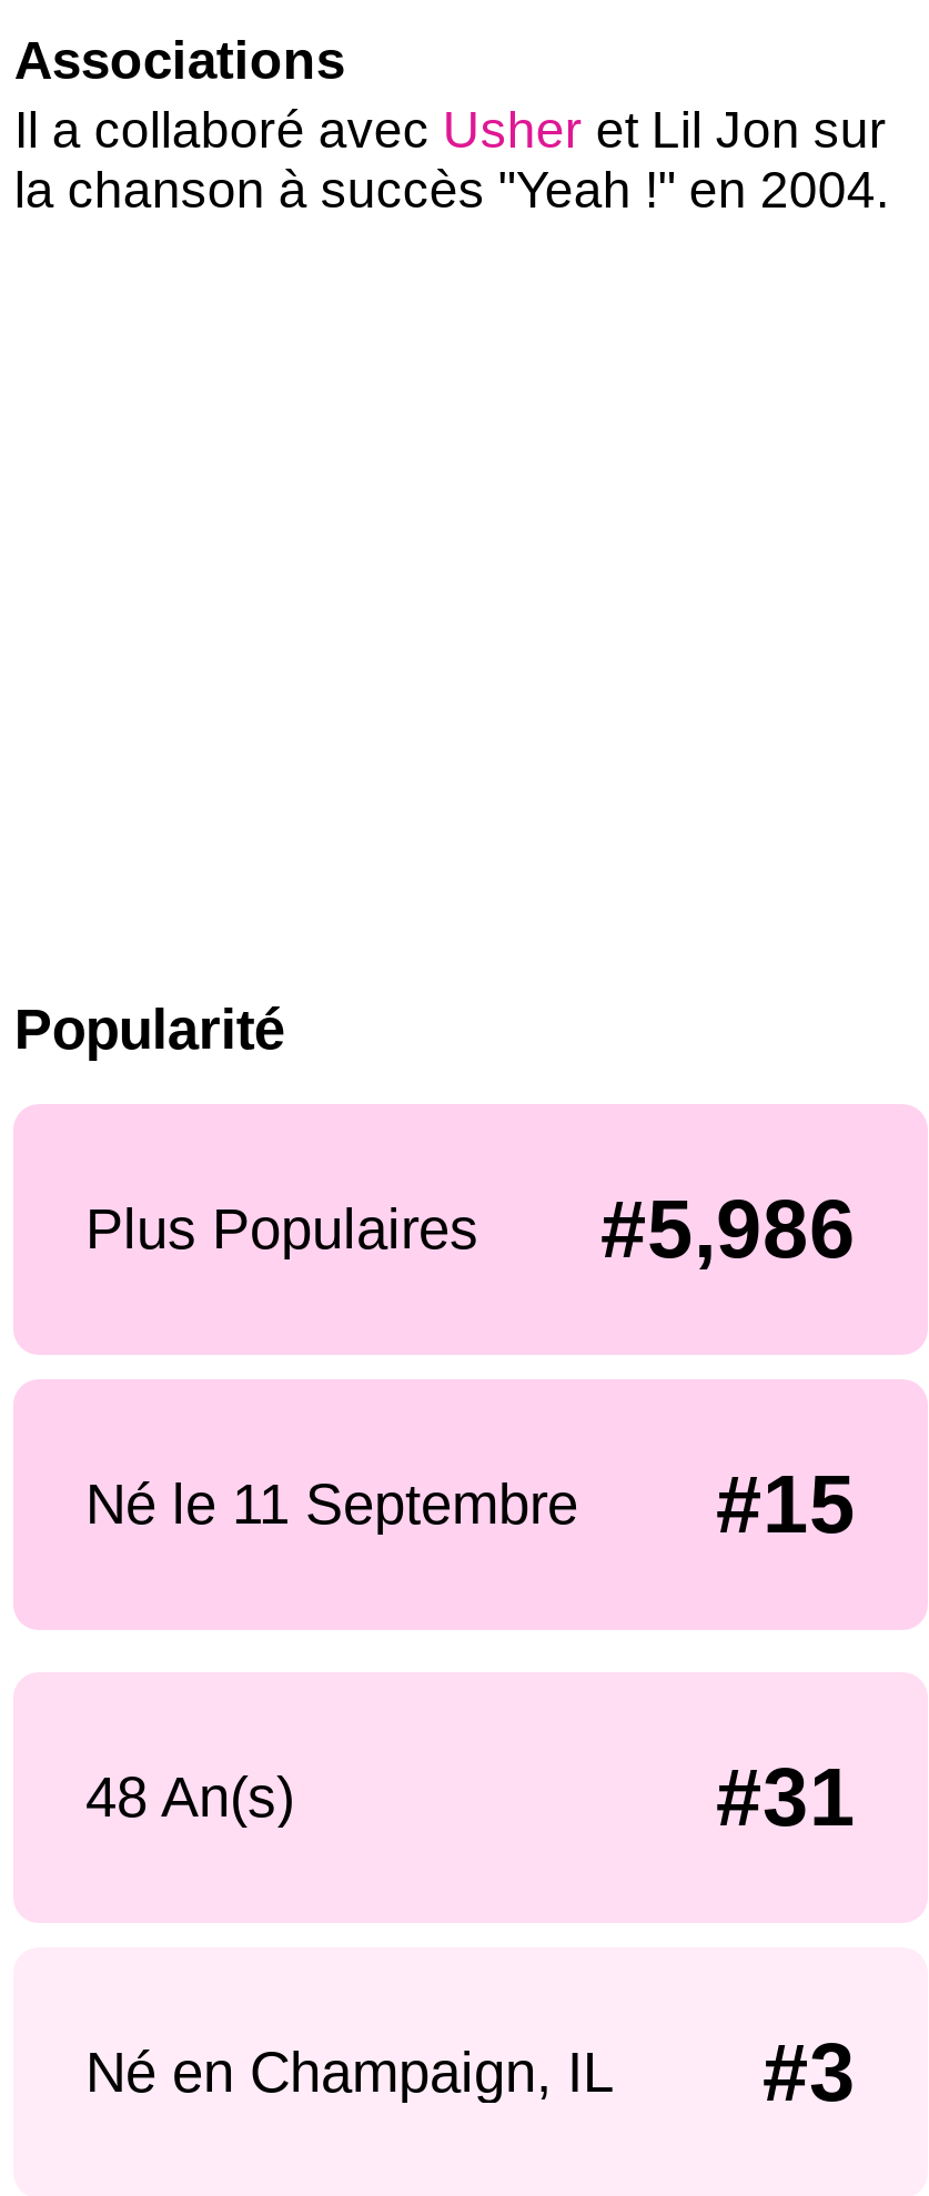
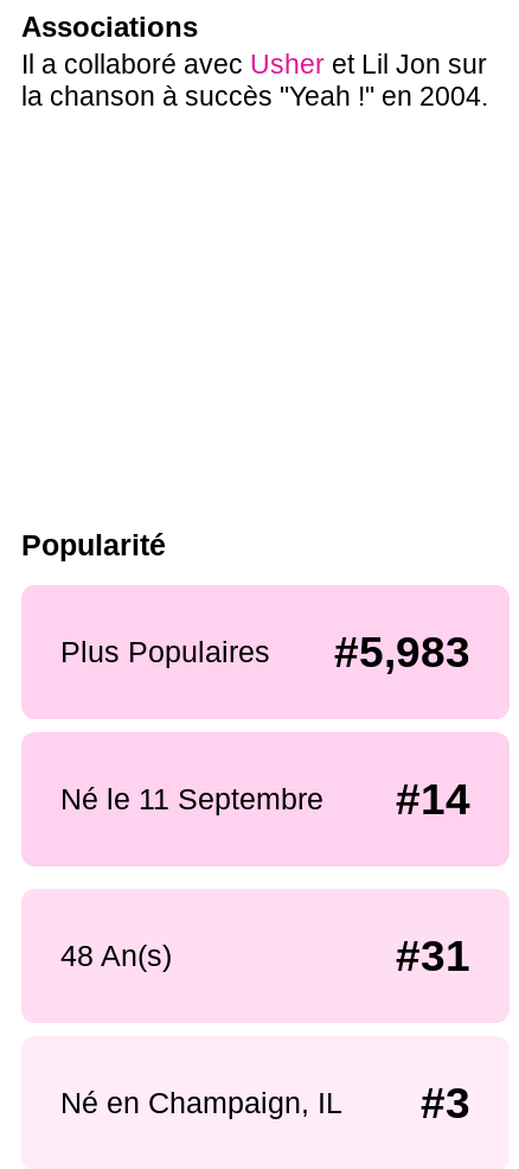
[85,1184,856,1275] Plus Populaires #5,986 -> [60,628,471,676] Plus Populaires #5,983
[716,1460,856,1551] #15 -> [396,775,471,824] #14

